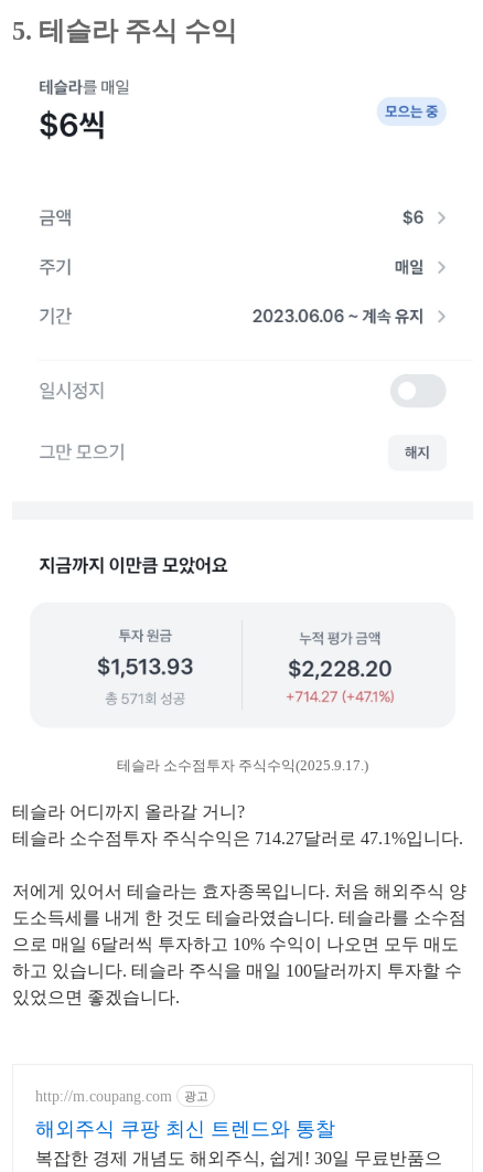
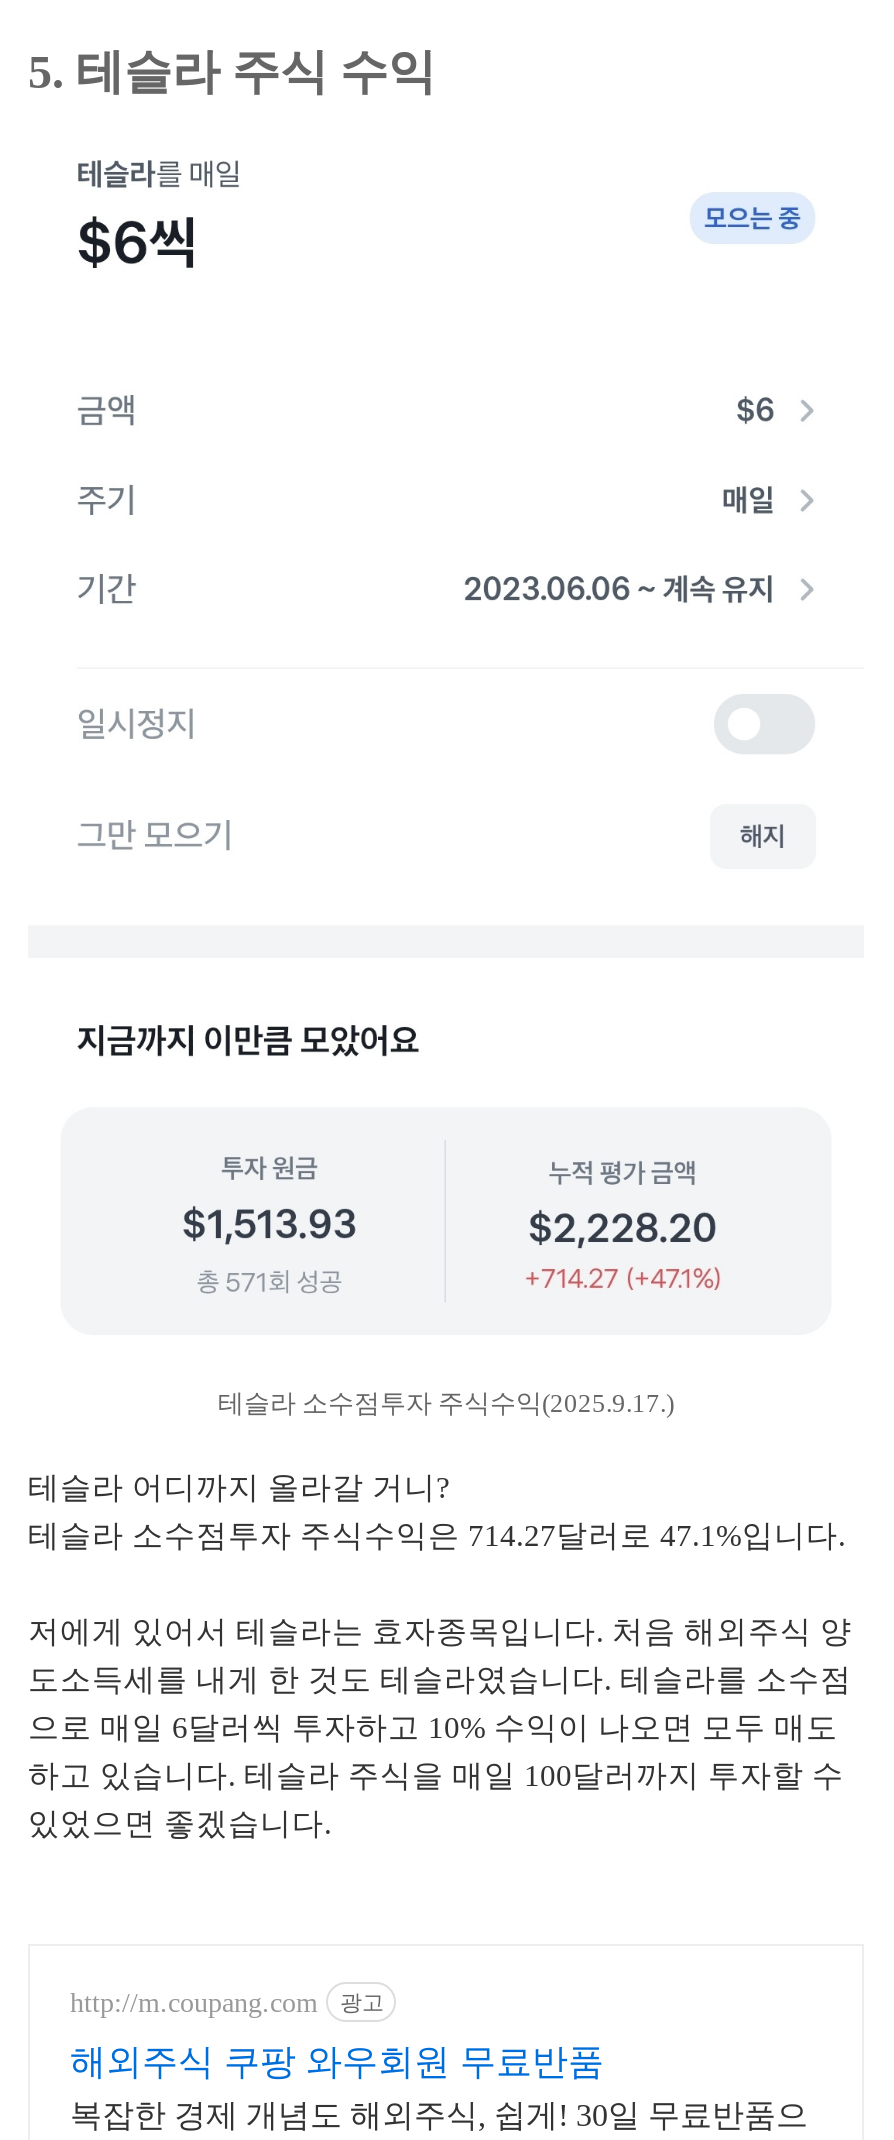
[35,1118,335,1140] 해외주식 쿠팡 최신 트렌드와 통찰 -> [70,2042,604,2082] 해외주식 쿠팡 와우회원 무료반품

